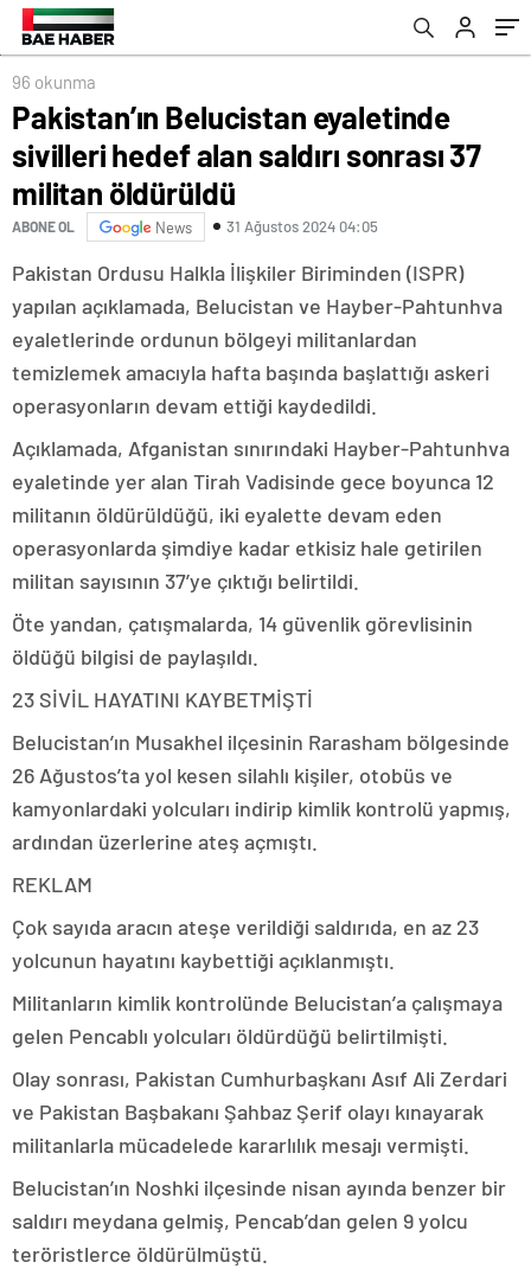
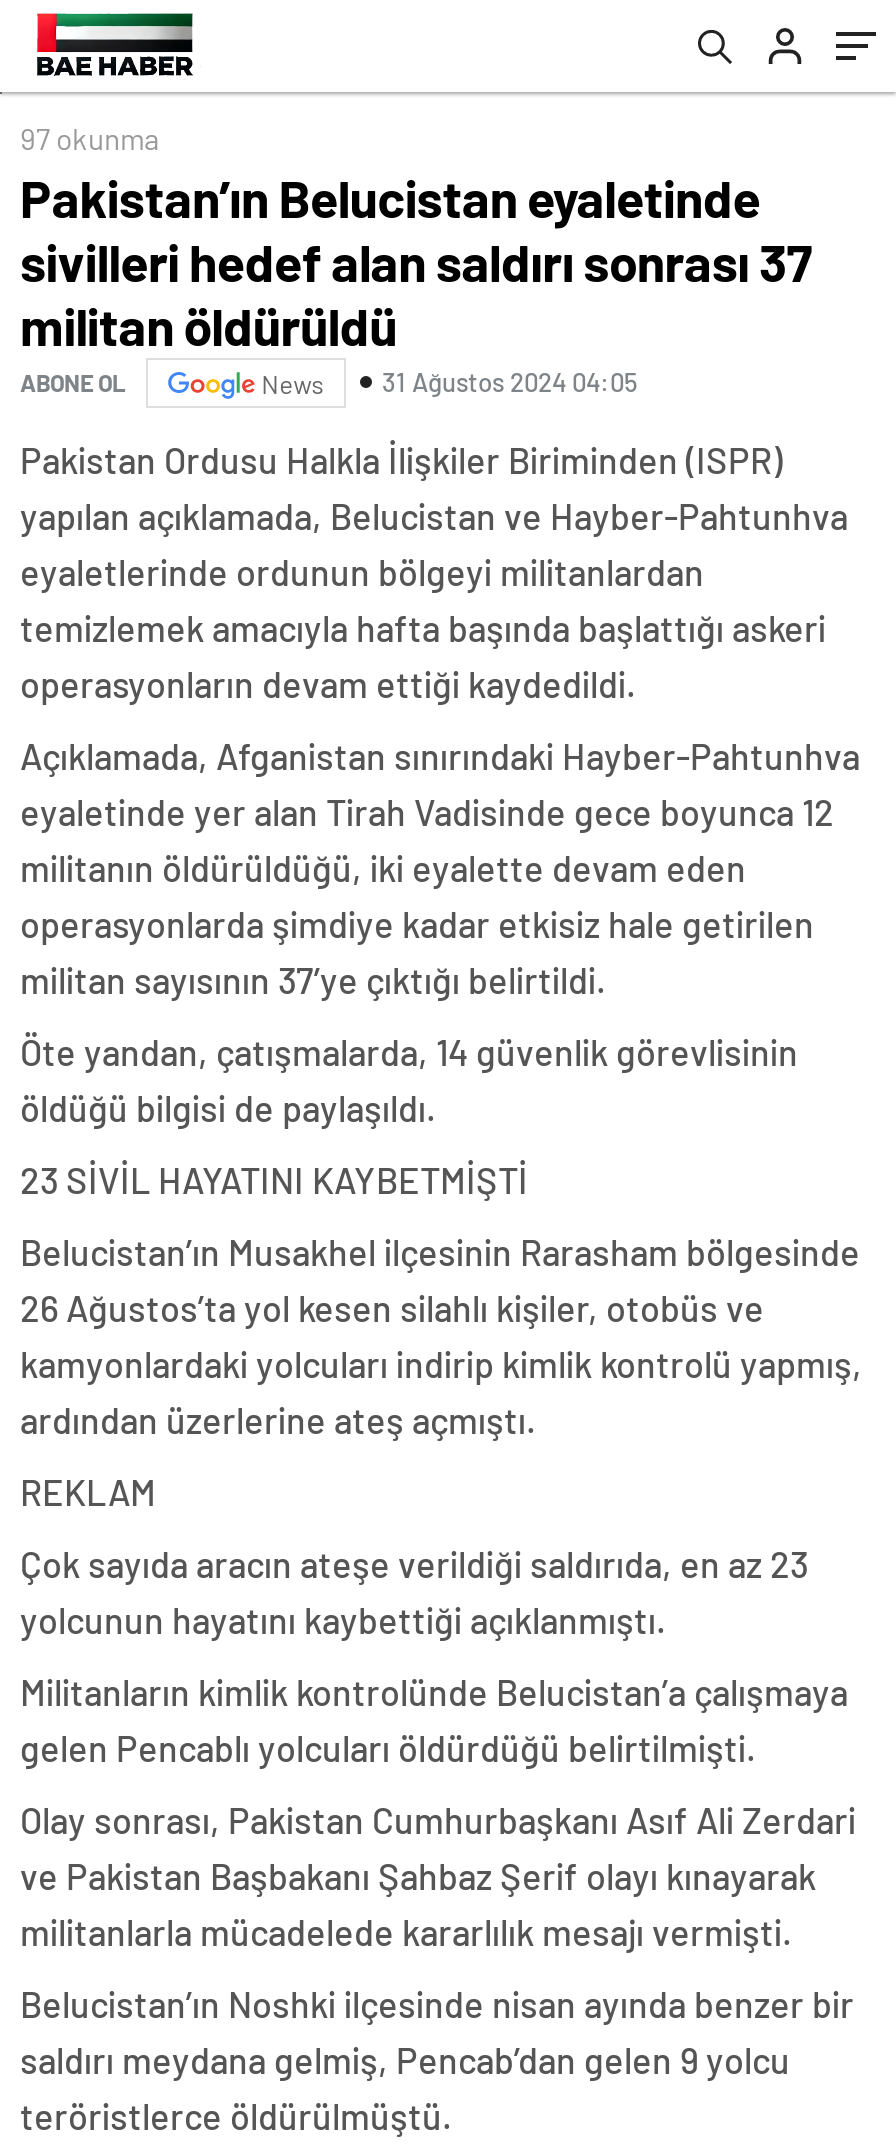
[12,71,96,92] 96 okunma -> [20,119,160,155] 97 okunma

